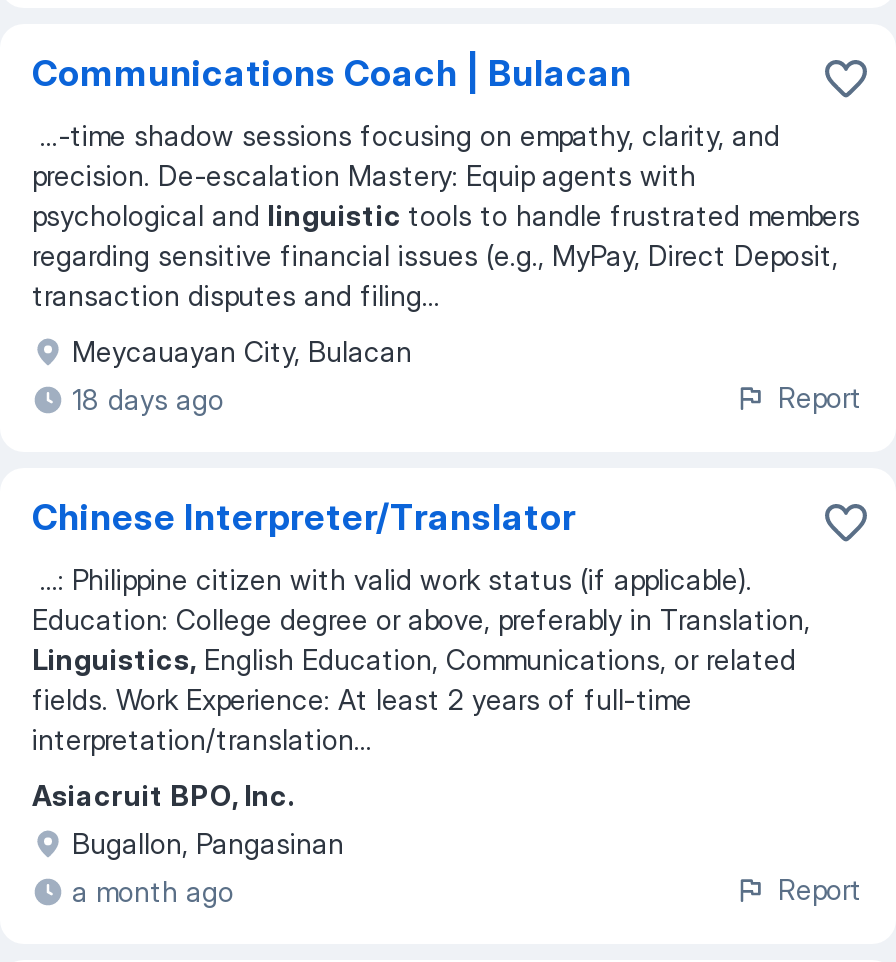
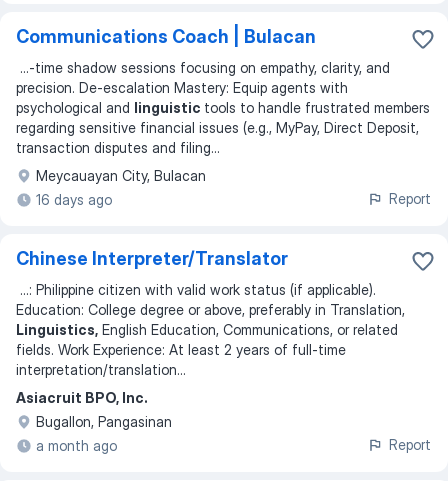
[72,382,224,416] 18 days ago -> [36,191,112,208] 16 days ago

